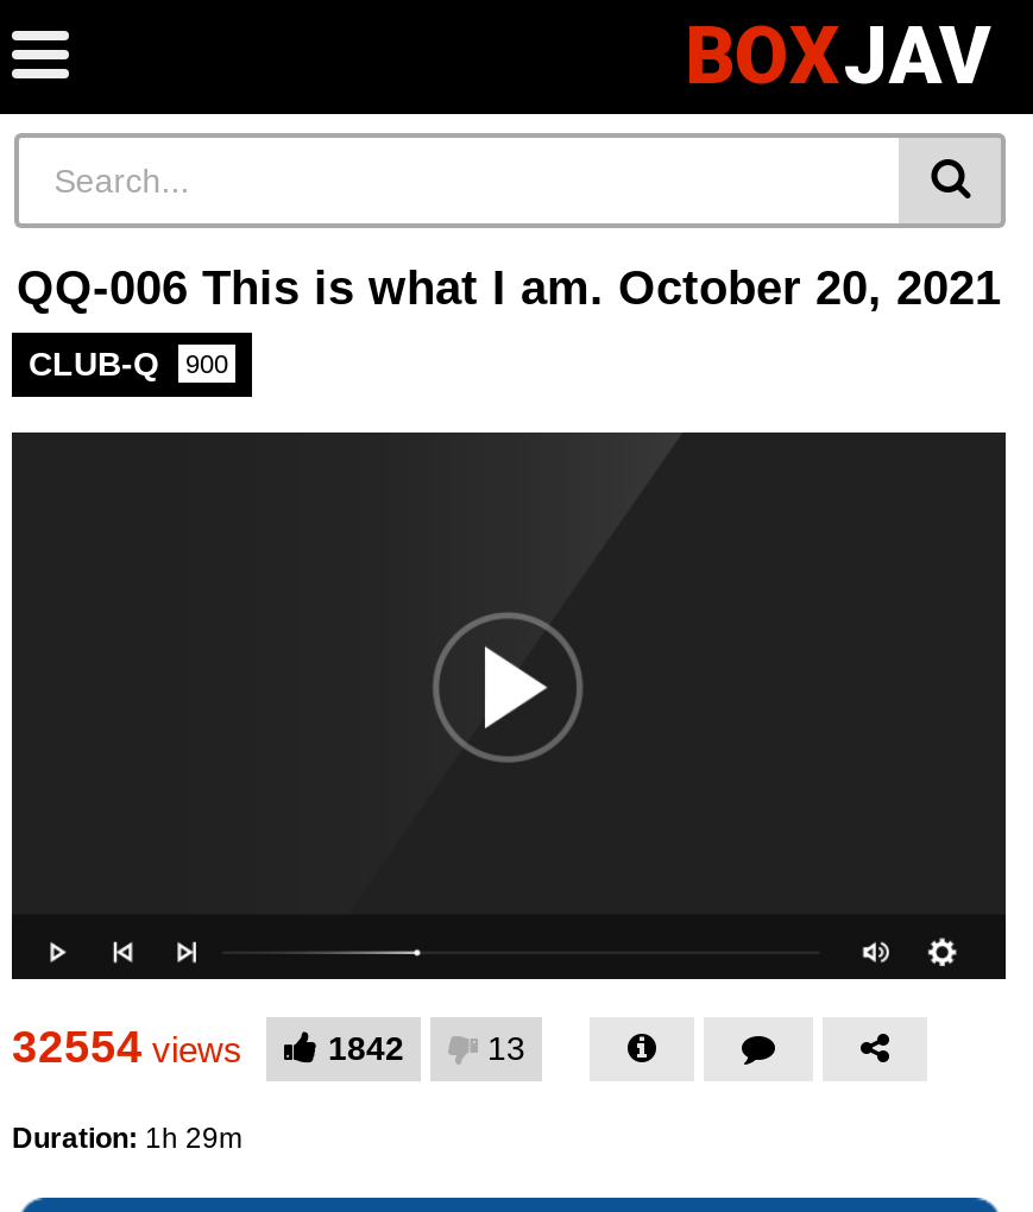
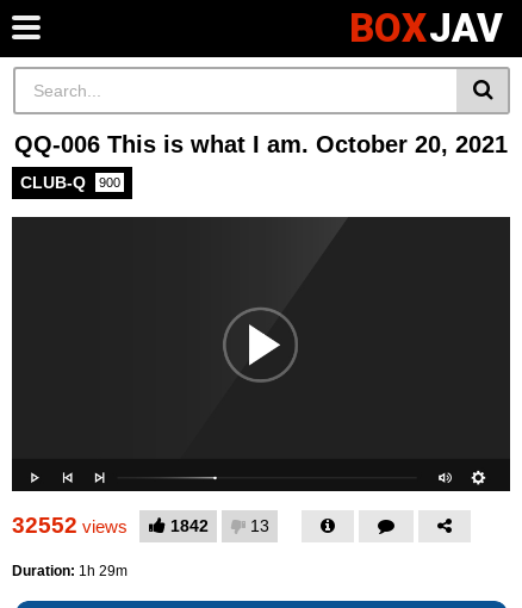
[12,1022,242,1072] 32554 views -> [12,513,128,538] 32552 views

